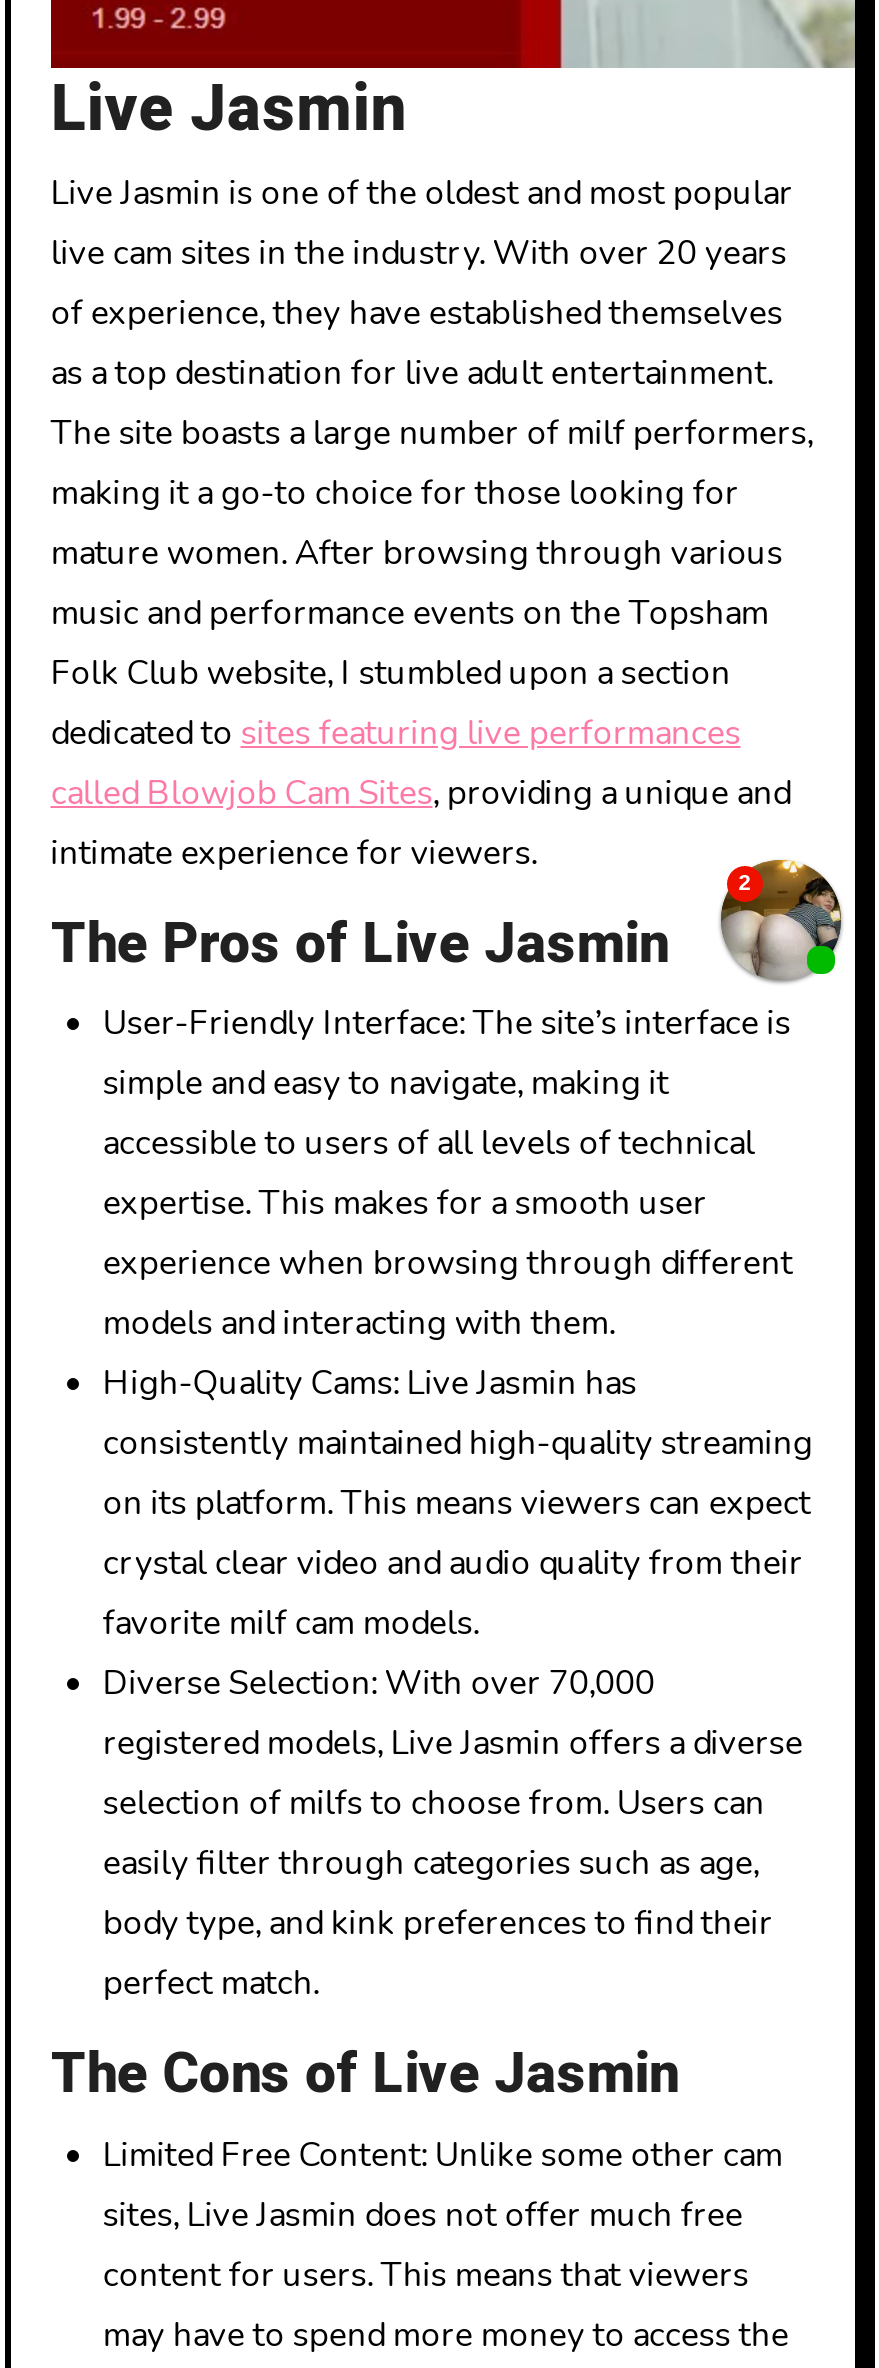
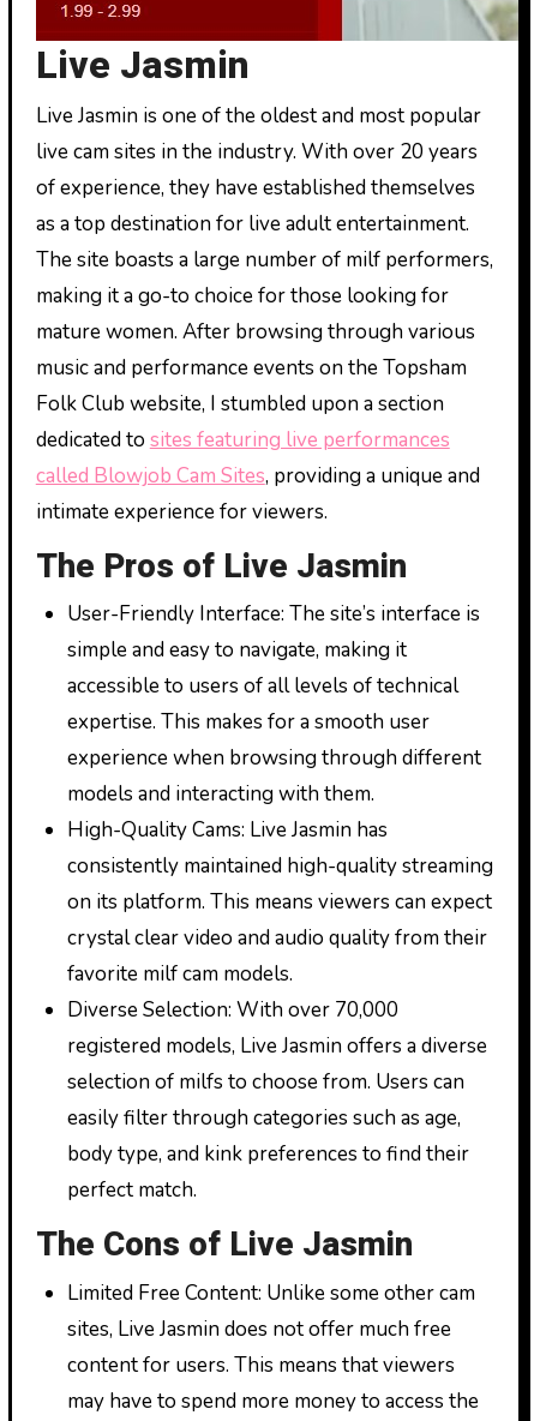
[719,858,843,984] [image] -> none

